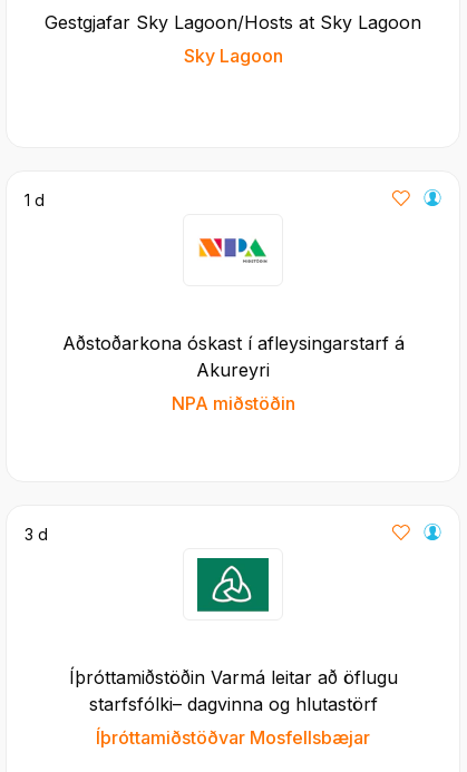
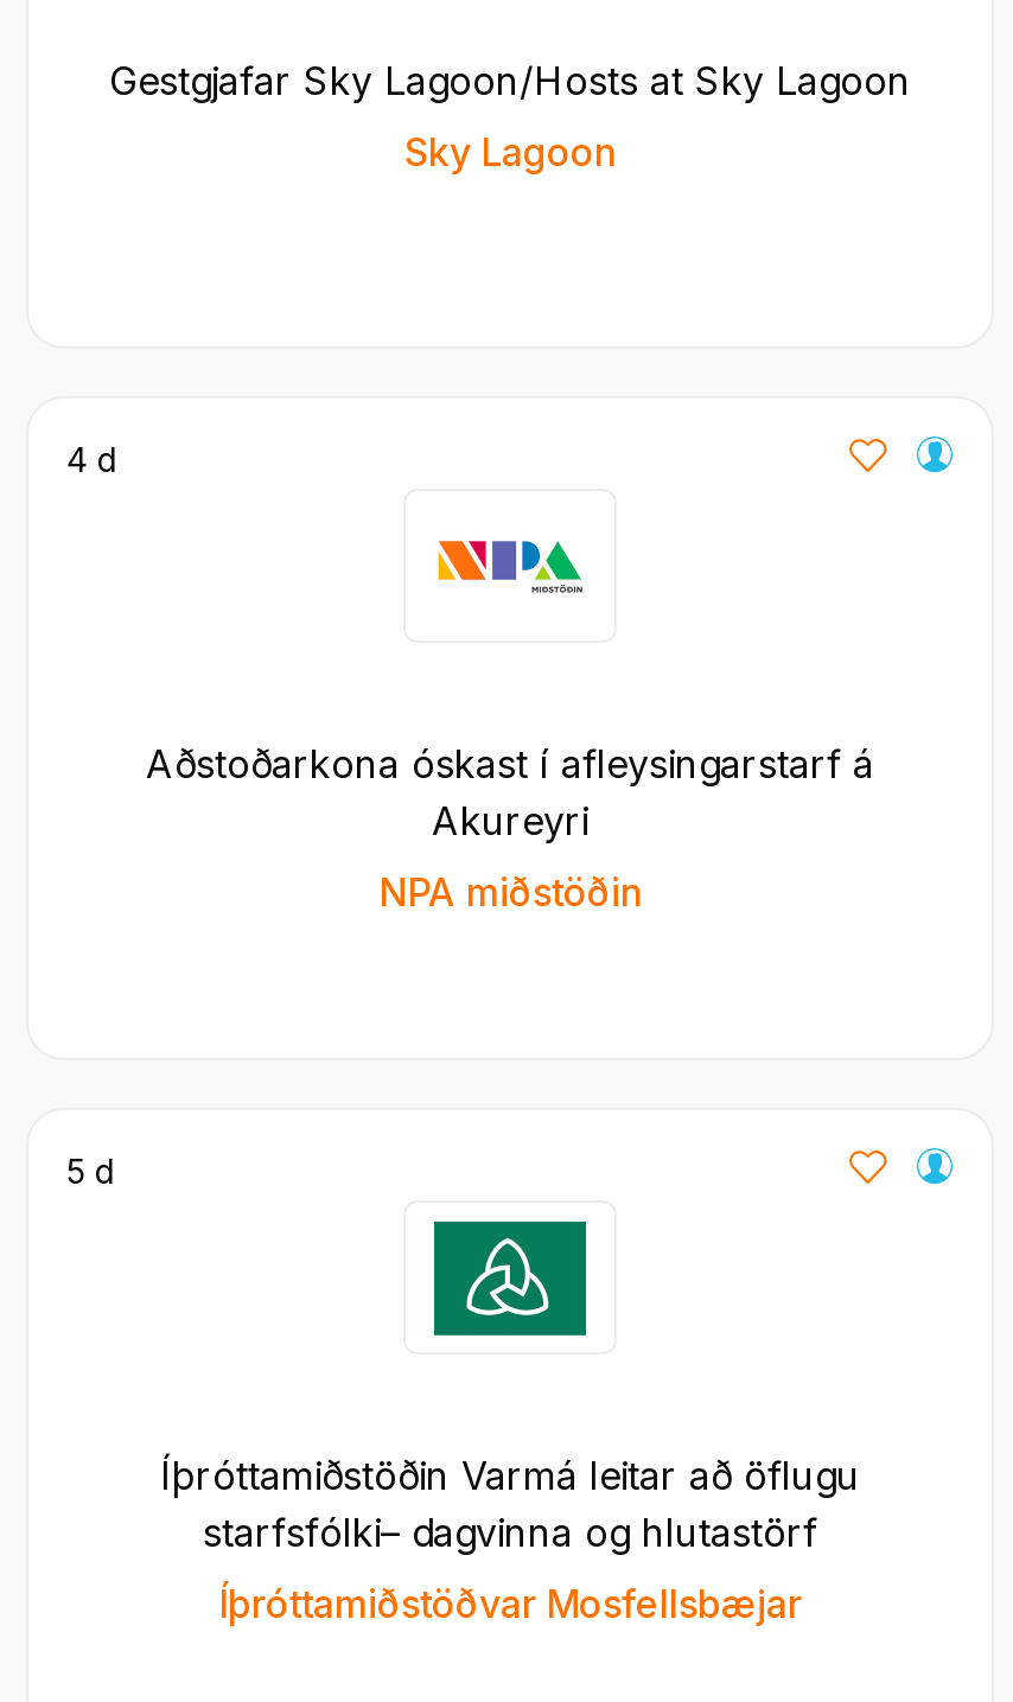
[25,190,45,209] 1 d -> [66,439,119,479] 4 d
[25,525,48,544] 3 d -> [66,1150,116,1191] 5 d

